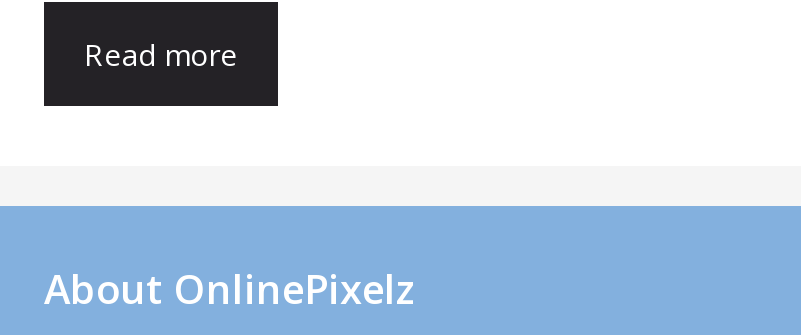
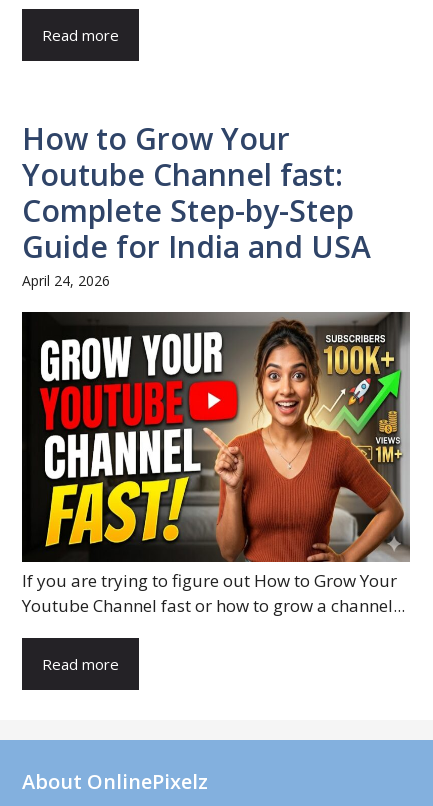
none -> [21,311,411,674] [image] | If you are trying to figure out How to Grow Your | Youtube Channel fast or how to grow a channel... | Read more
none -> [22,118,371,290] How to Grow Your | Youtube Channel fast: | Complete Step-by-Step | Guide for India and USA | April 24, 2026

